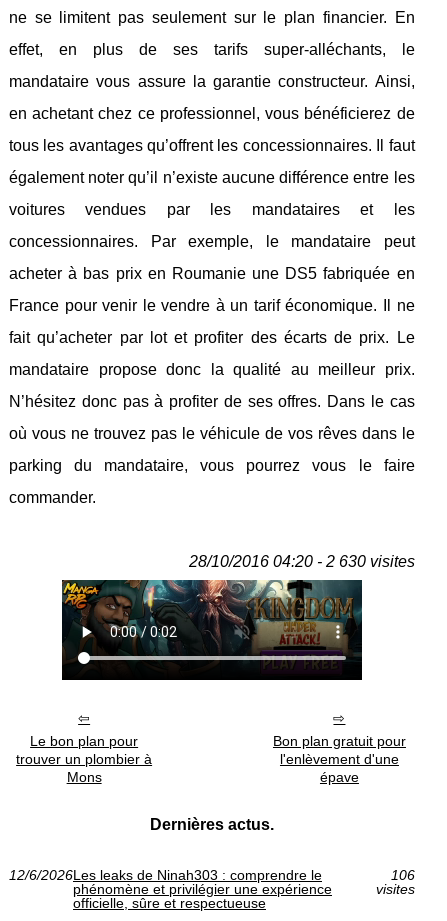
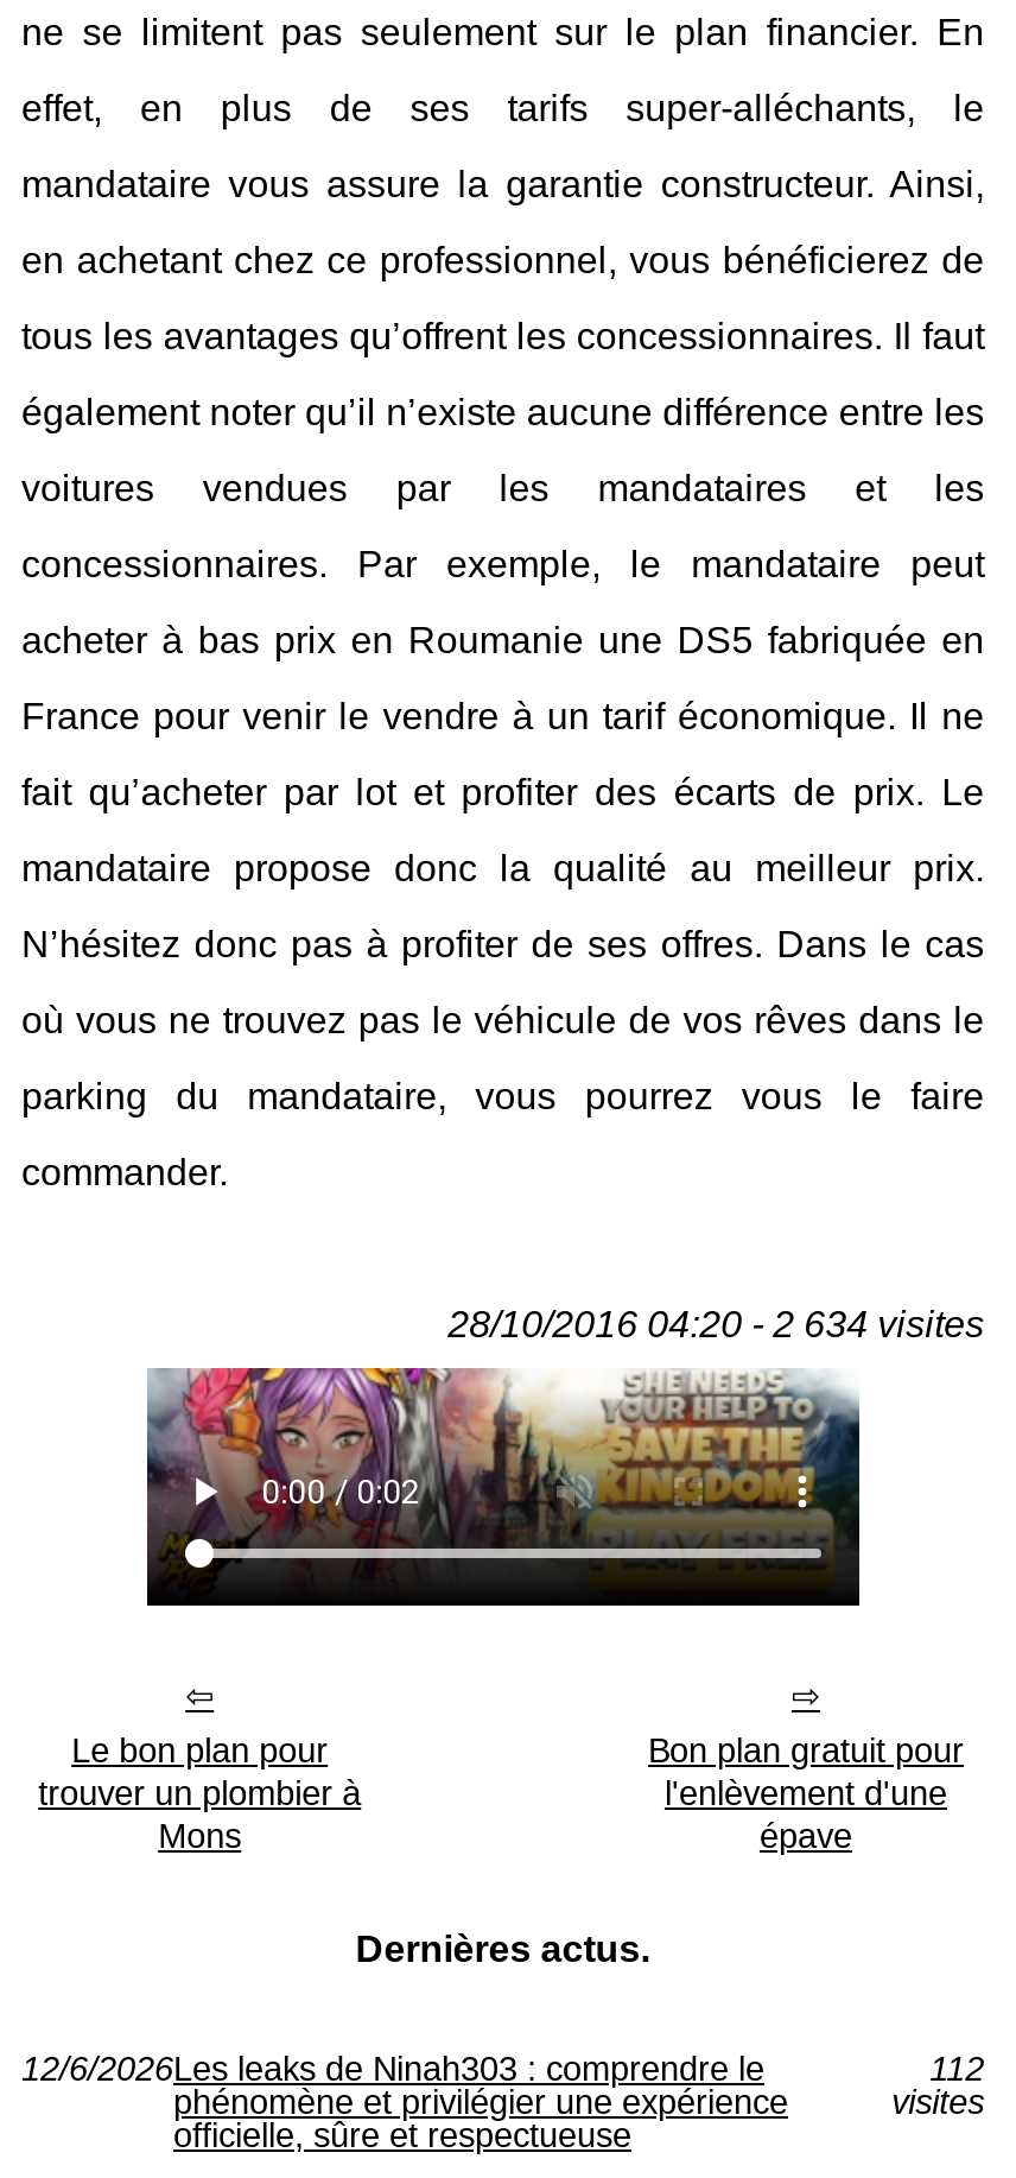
[189,552,415,569] 28/10/2016 04:20 - 2 630 visites -> [448,1303,984,1343] 28/10/2016 04:20 - 2 634 visites
[62,579,363,667] [image] -> [145,1366,859,1579] [image]
[391,866,415,882] 106 -> [930,2049,984,2087] 112

